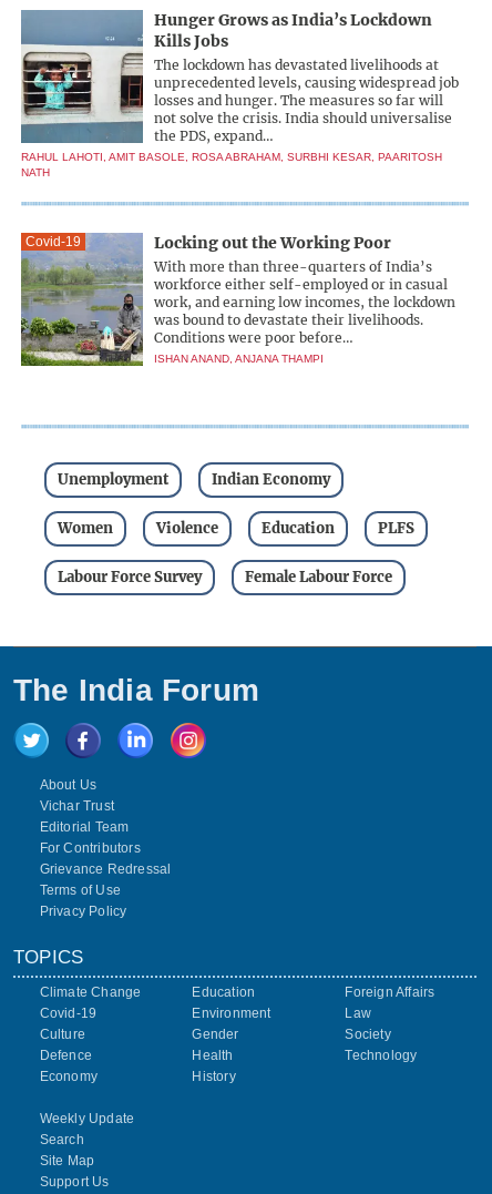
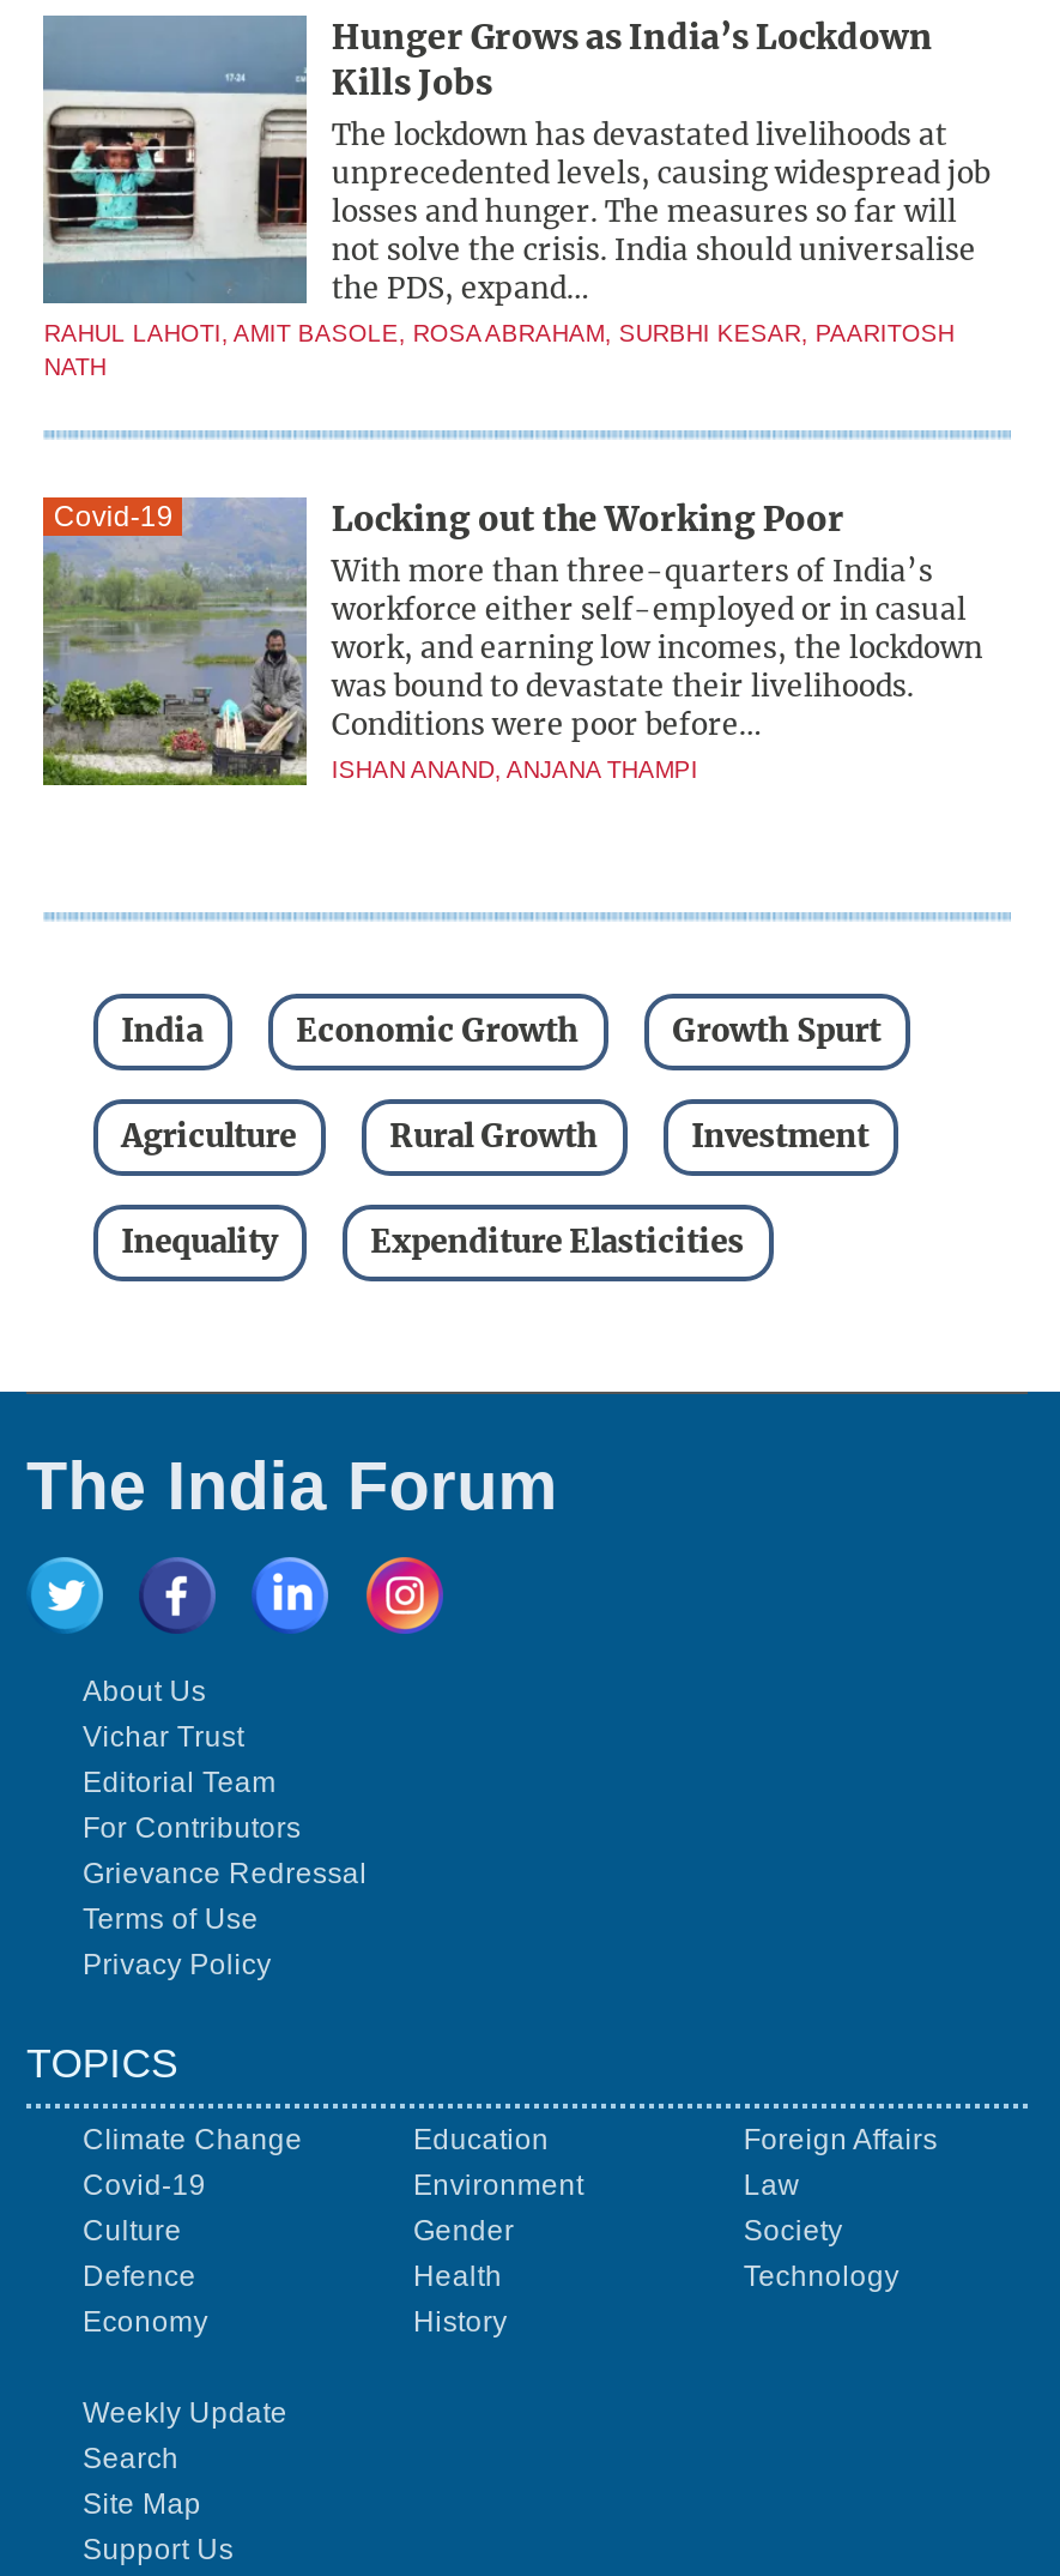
[57,470,330,489] Unemployment | Indian Economy -> [121,1011,881,1051] India | Economic Growth | Growth Spurt
[57,519,414,538] Women | Violence | Education | PLFS -> [121,1116,869,1157] Agriculture | Rural Growth | Investment
[57,568,392,586] Labour Force Survey | Female Labour Force -> [121,1221,744,1262] Inequality | Expenditure Elasticities

